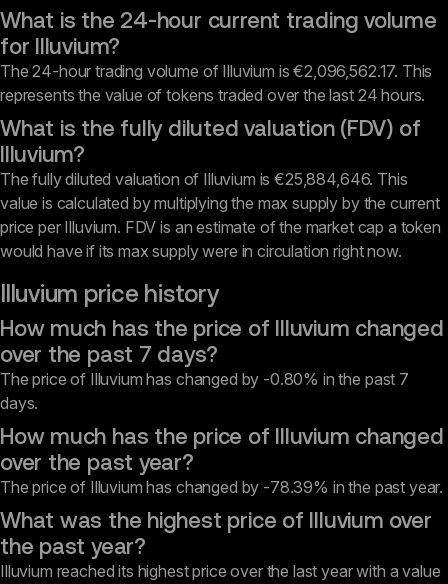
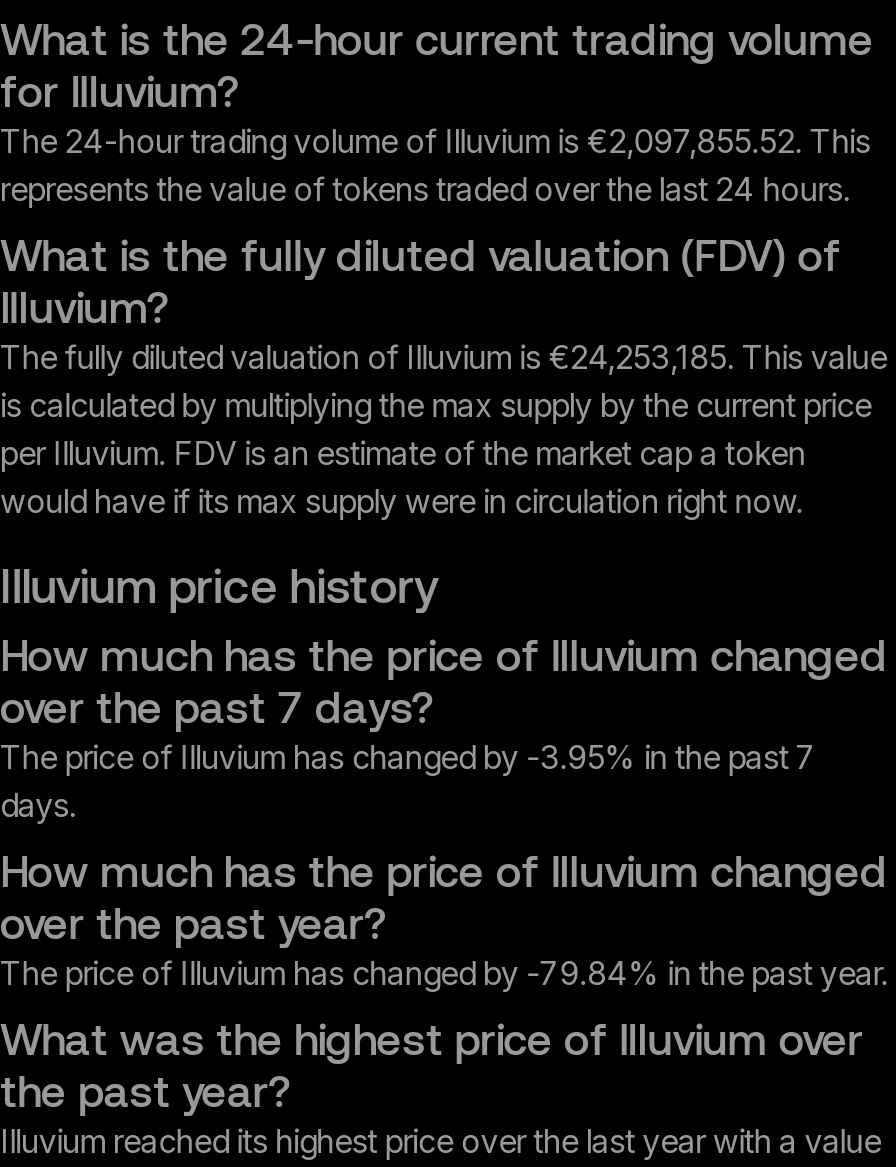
[0,61,432,81] The 24-hour trading volume of Illuvium is €2,096,562.17. This -> [0,121,870,161] The 24-hour trading volume of Illuvium is €2,097,855.52. This
[0,169,441,237] The fully diluted valuation of Illuvium is €25,884,646. This | value is calculated by multiplying the max supply by the current | price per Illuvium. FDV is an estimate of the market cap a token -> [0,337,887,473] The fully diluted valuation of Illuvium is €24,253,185. This value | is calculated by multiplying the max supply by the current price | per Illuvium. FDV is an estimate of the market cap a token
[0,369,409,389] The price of Illuvium has changed by -0.80% in the past 7 -> [0,737,816,777] The price of Illuvium has changed by -3.95% in the past 7
[0,477,443,497] The price of Illuvium has changed by -78.39% in the past year. -> [0,953,888,993] The price of Illuvium has changed by -79.84% in the past year.

